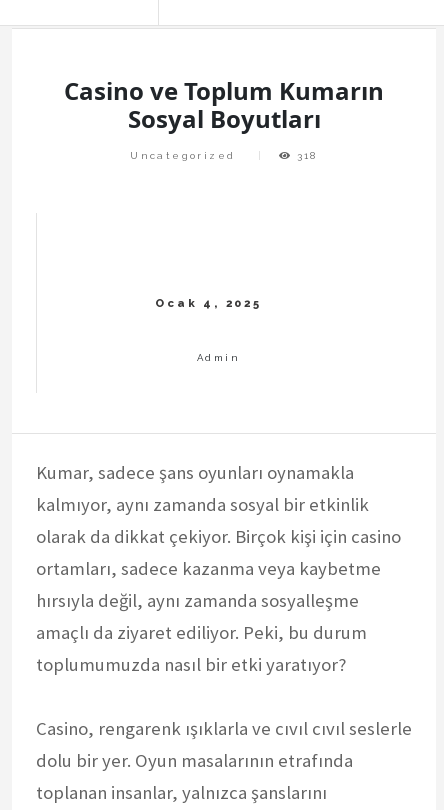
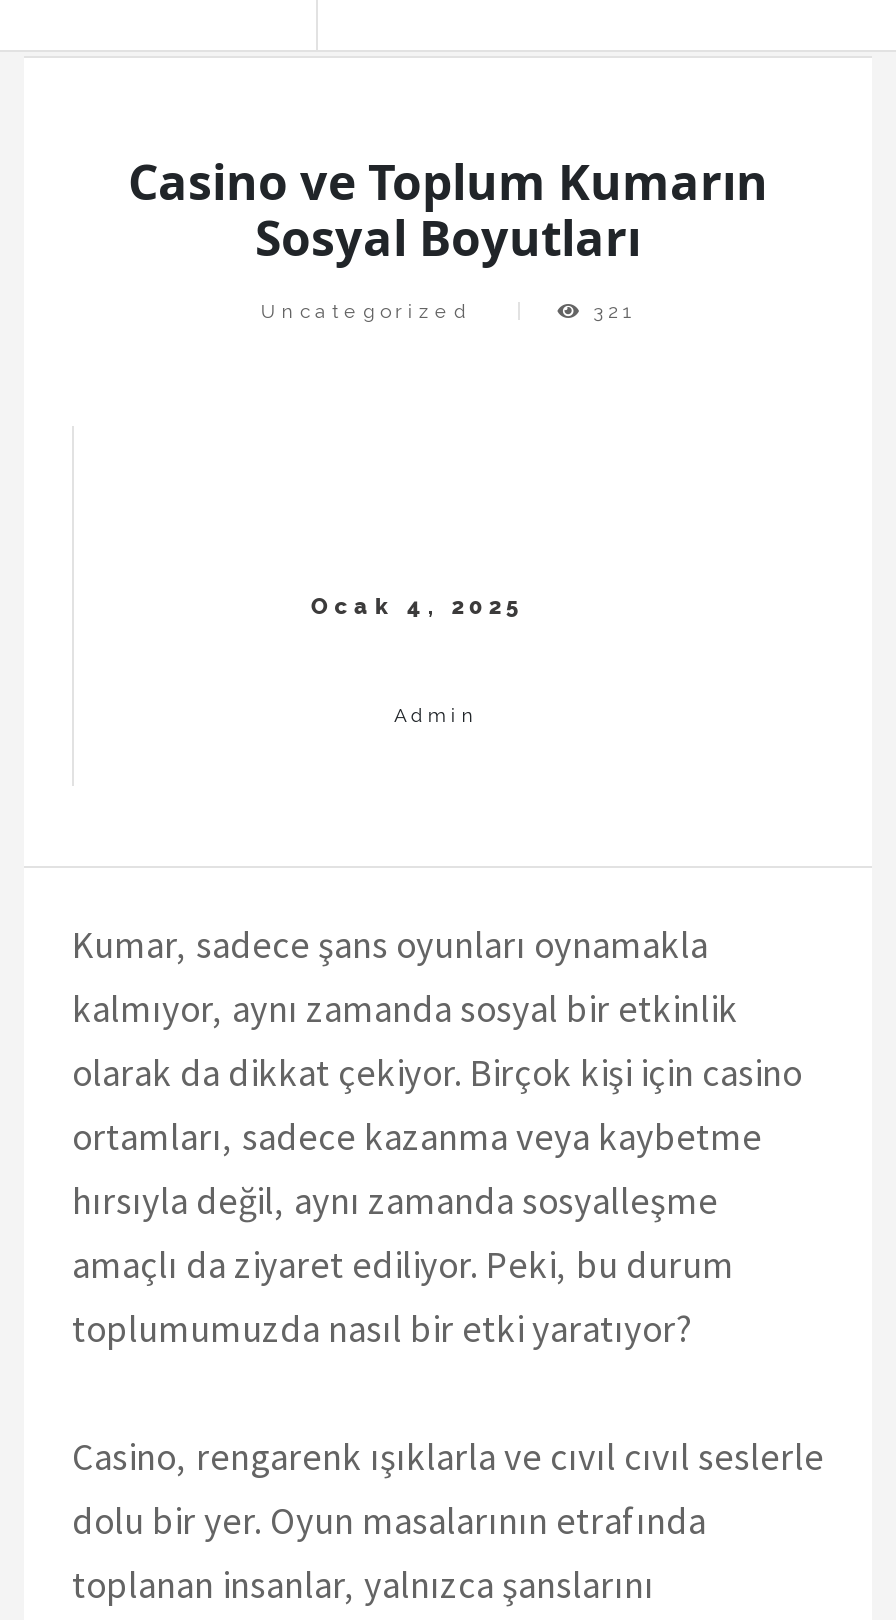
[292,150,318,161] 318 -> [584,300,636,322] 321

